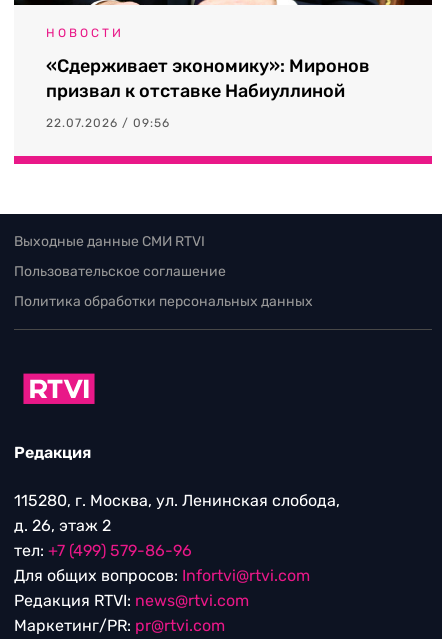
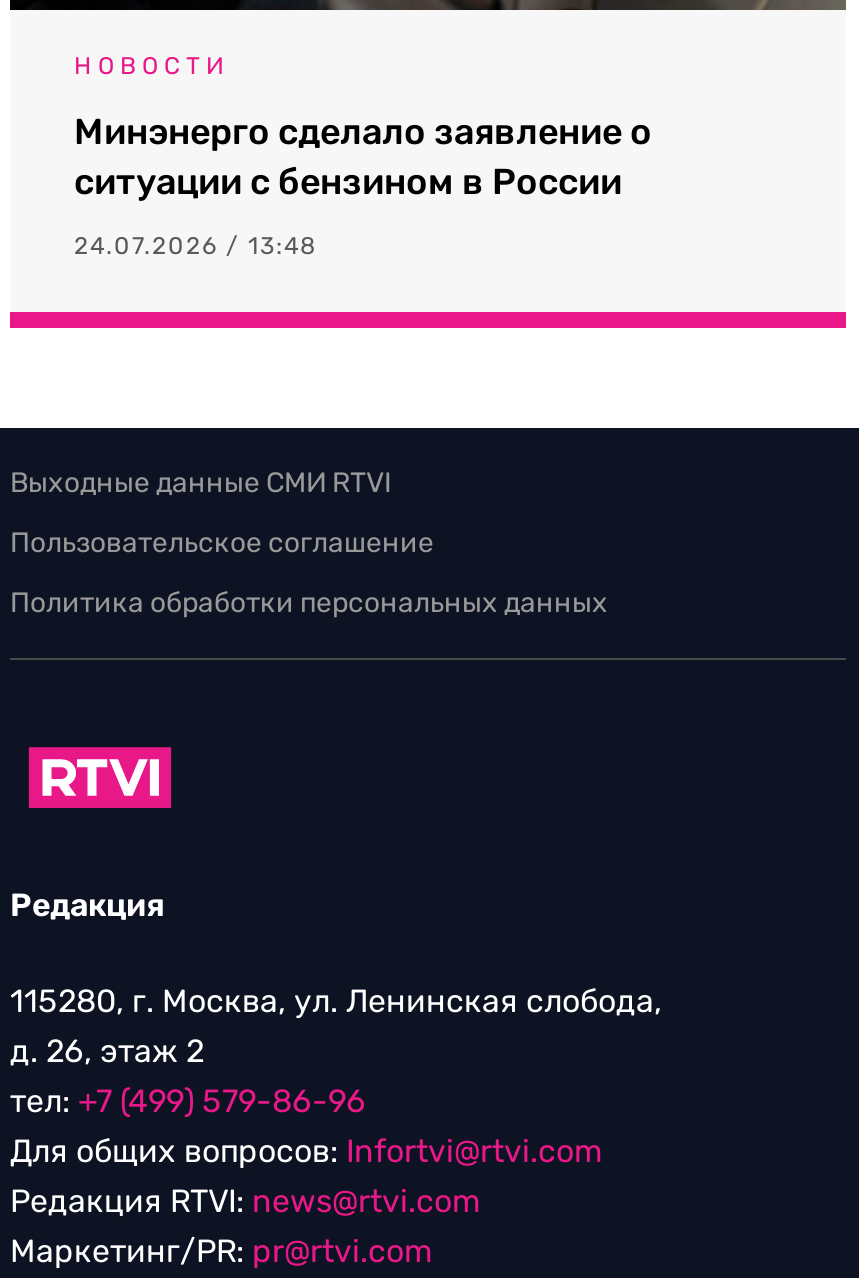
[46,55,370,102] «Сдерживает экономику»: Миронов | призвал к отставке Набиуллиной -> [74,110,652,204] Минэнерго сделало заявление о | ситуации с бензином в России
[46,116,170,130] 22.07.2026 / 09:56 -> [74,232,318,260] 24.07.2026 / 13:48

